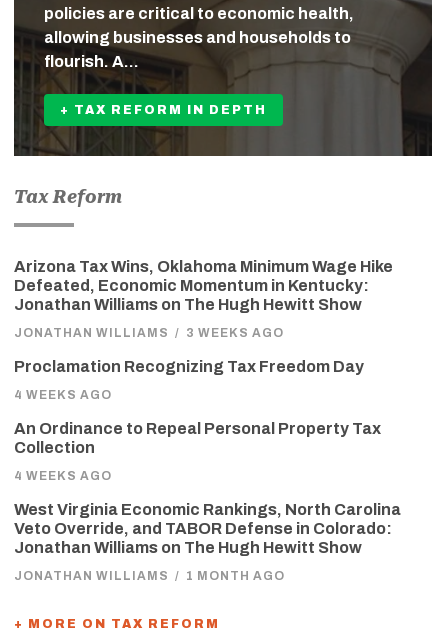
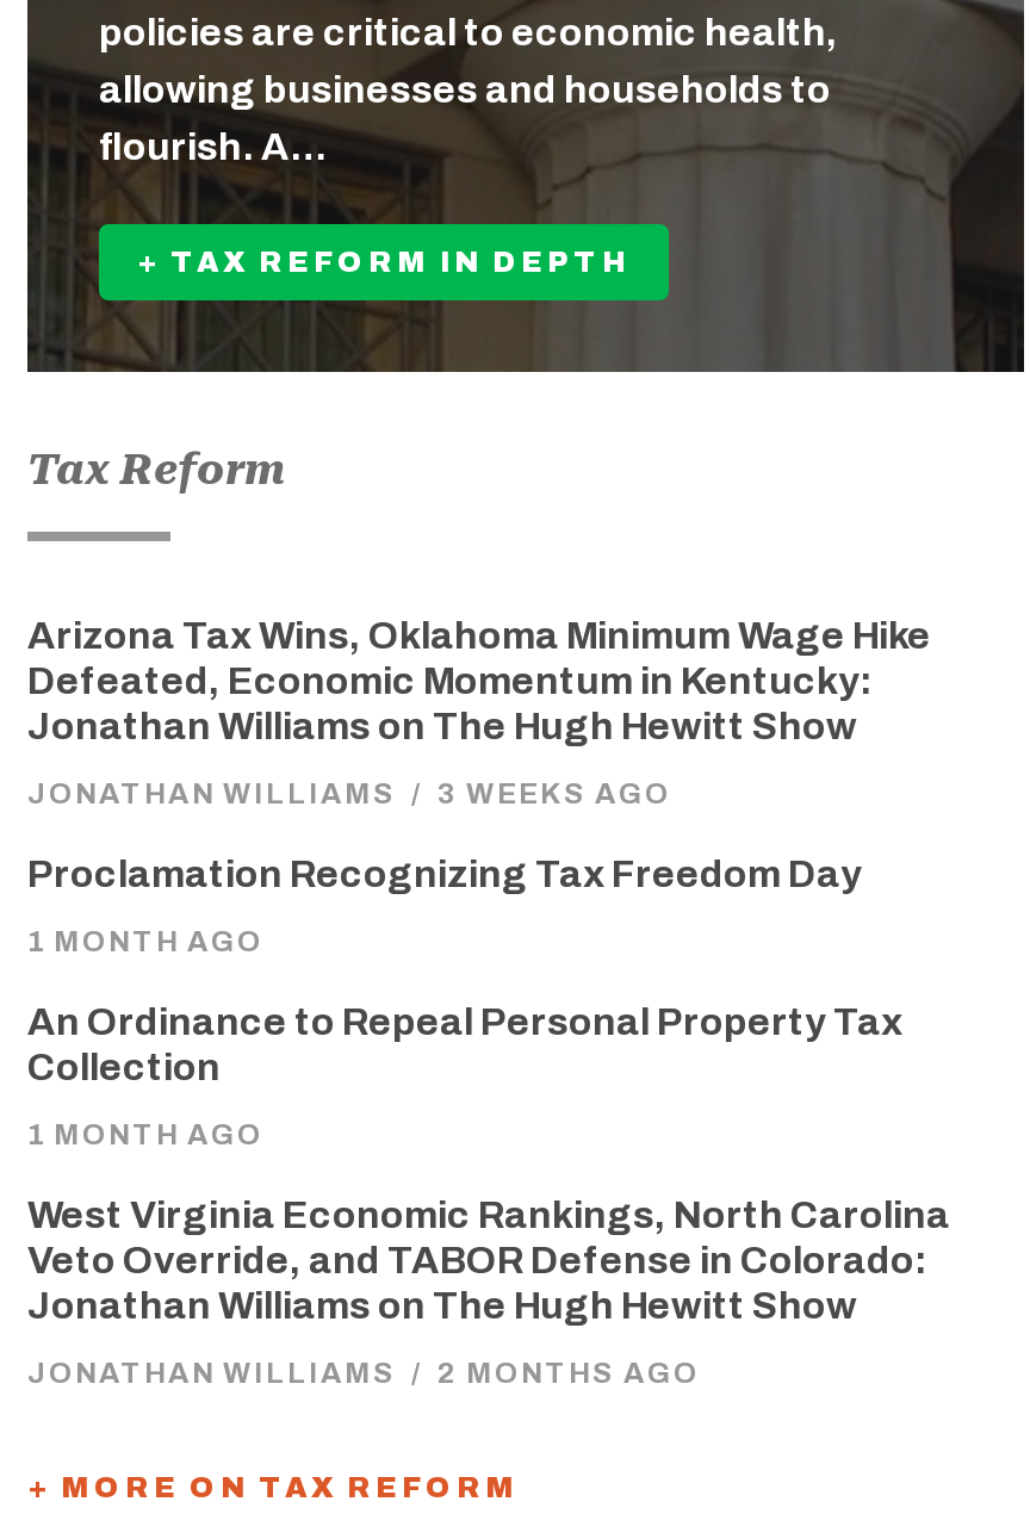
[14,388,112,402] 4 WEEKS AGO -> [27,924,263,958] 1 MONTH AGO
[14,469,112,483] 4 WEEKS AGO -> [27,1117,263,1151] 1 MONTH AGO
[14,569,285,583] JONATHAN WILLIAMS / 1 MONTH AGO -> [27,1356,700,1389] JONATHAN WILLIAMS / 2 MONTHS AGO

